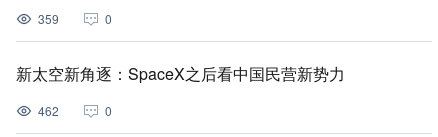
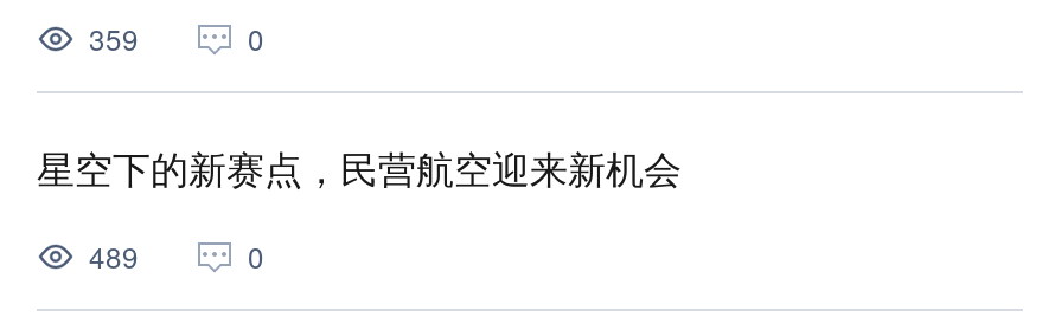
[16,62,345,85] 新太空新角逐：SpaceX之后看中国民营新势力 -> [37,141,682,196] 星空下的新赛点，民营航空迎来新机会
[38,102,59,119] 462 -> [89,236,139,276] 489

